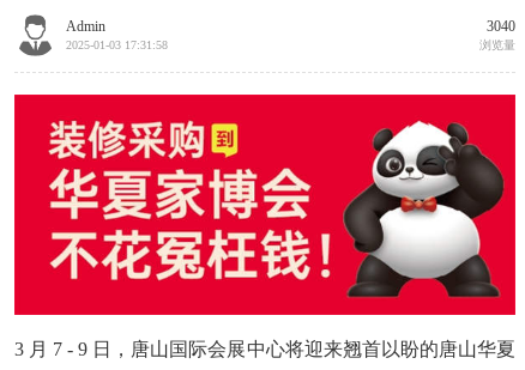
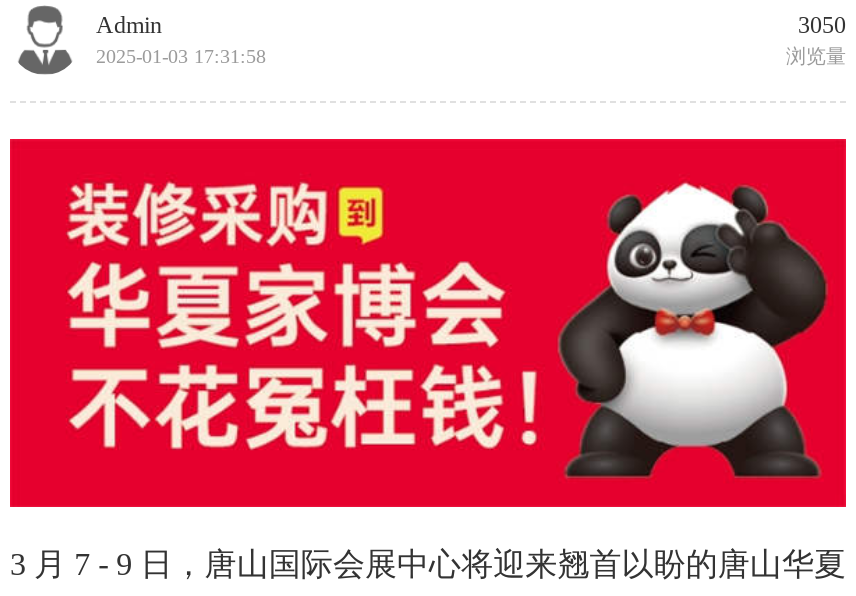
[487,18,515,35] 3040 -> [798,11,846,39] 3050

